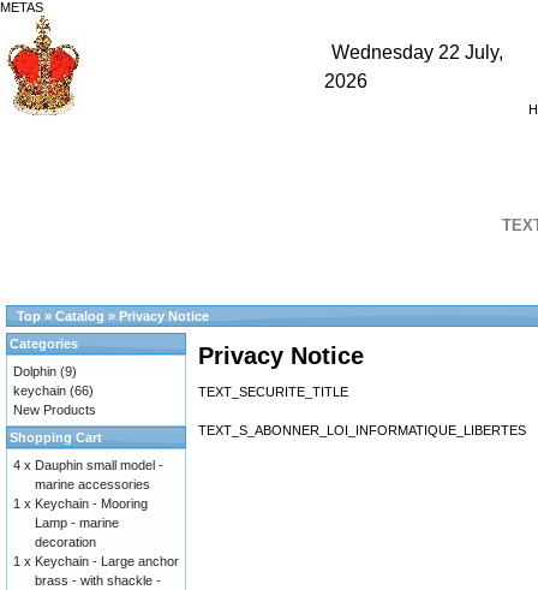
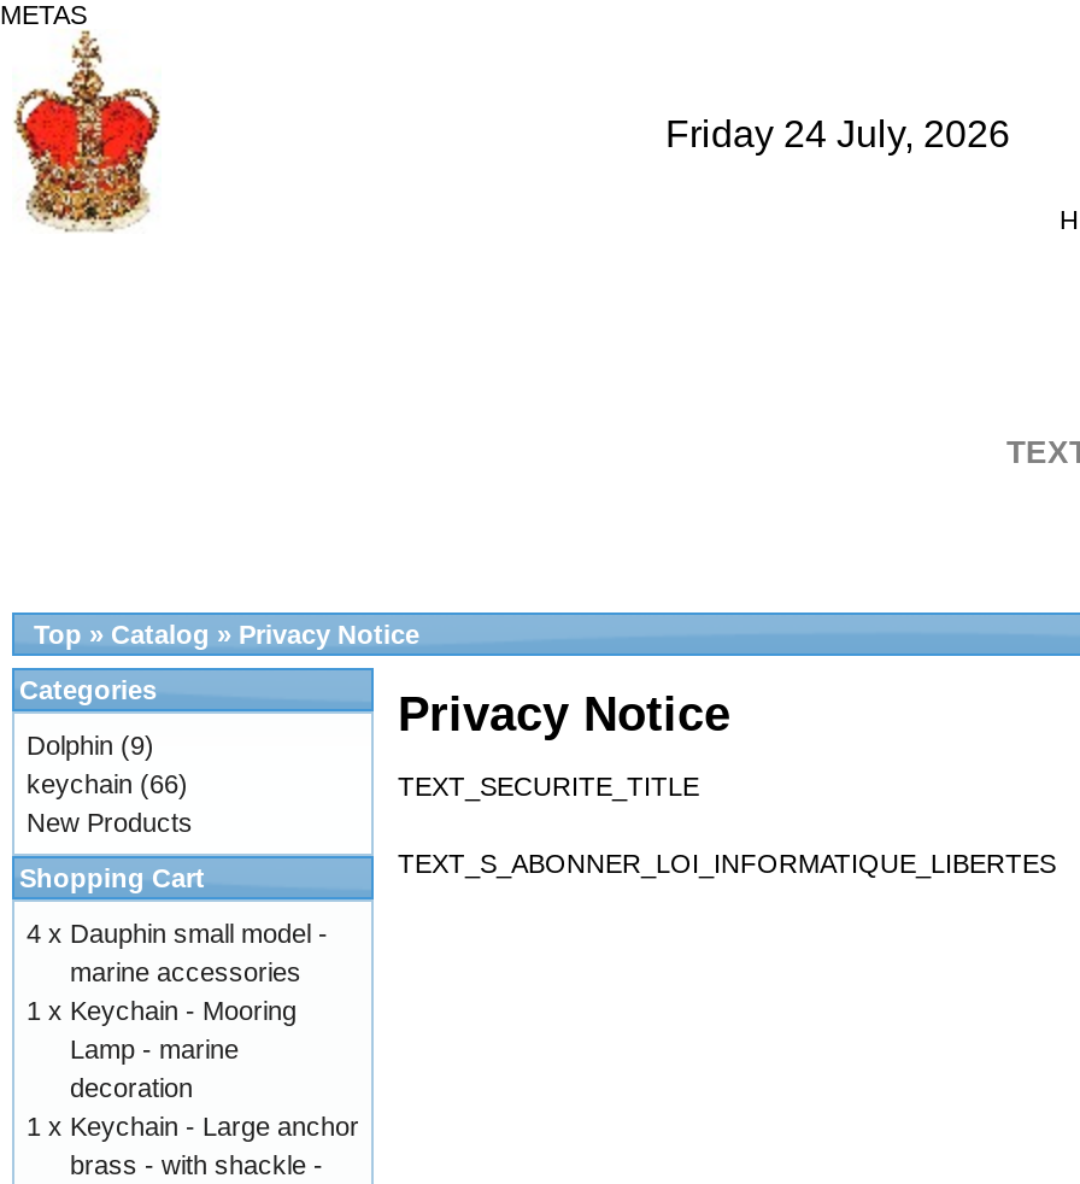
[324,42,503,91] Wednesday 22 July, | 2026 -> [665,113,1029,154] Friday 24 July, 2026

